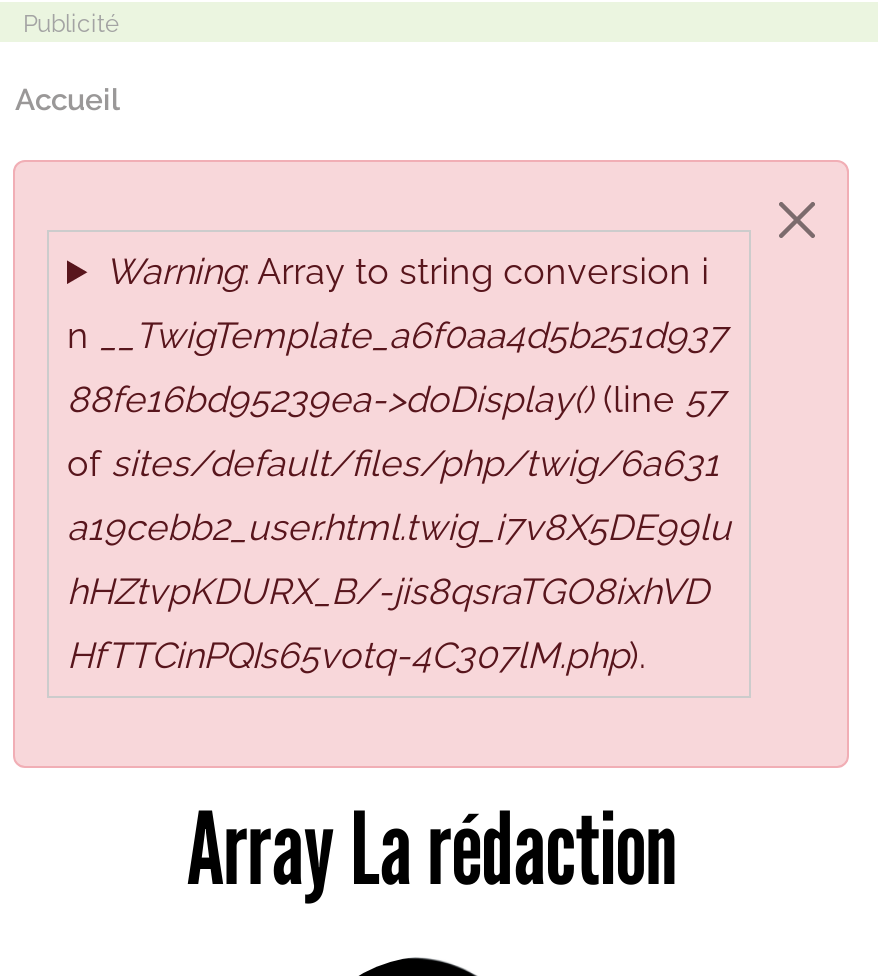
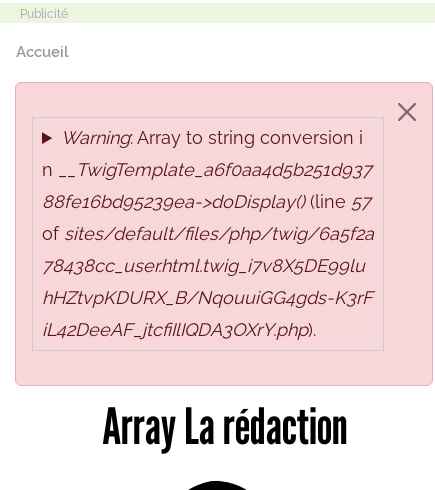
[67,442,719,484] of sites/default/files/php/twig/6a631 -> [42,223,374,244] of sites/default/files/php/twig/6a5f2a
[67,506,731,548] a19cebb2_user.html.twig_i7v8X5DE99lu -> [42,255,365,276] 78438cc_user.html.twig_i7v8X5DE99lu
[67,570,709,612] hHZtvpKDURX_B/-jis8qsraTGO8ixhVD -> [42,287,373,308] hHZtvpKDURX_B/NqouuiGG4gds-K3rF
[67,634,645,676] HfTTCinPQIs65votq-4C307lM.php). -> [42,319,316,340] iL42DeeAF_jtcfiIlIQDA3OXrY.php).

